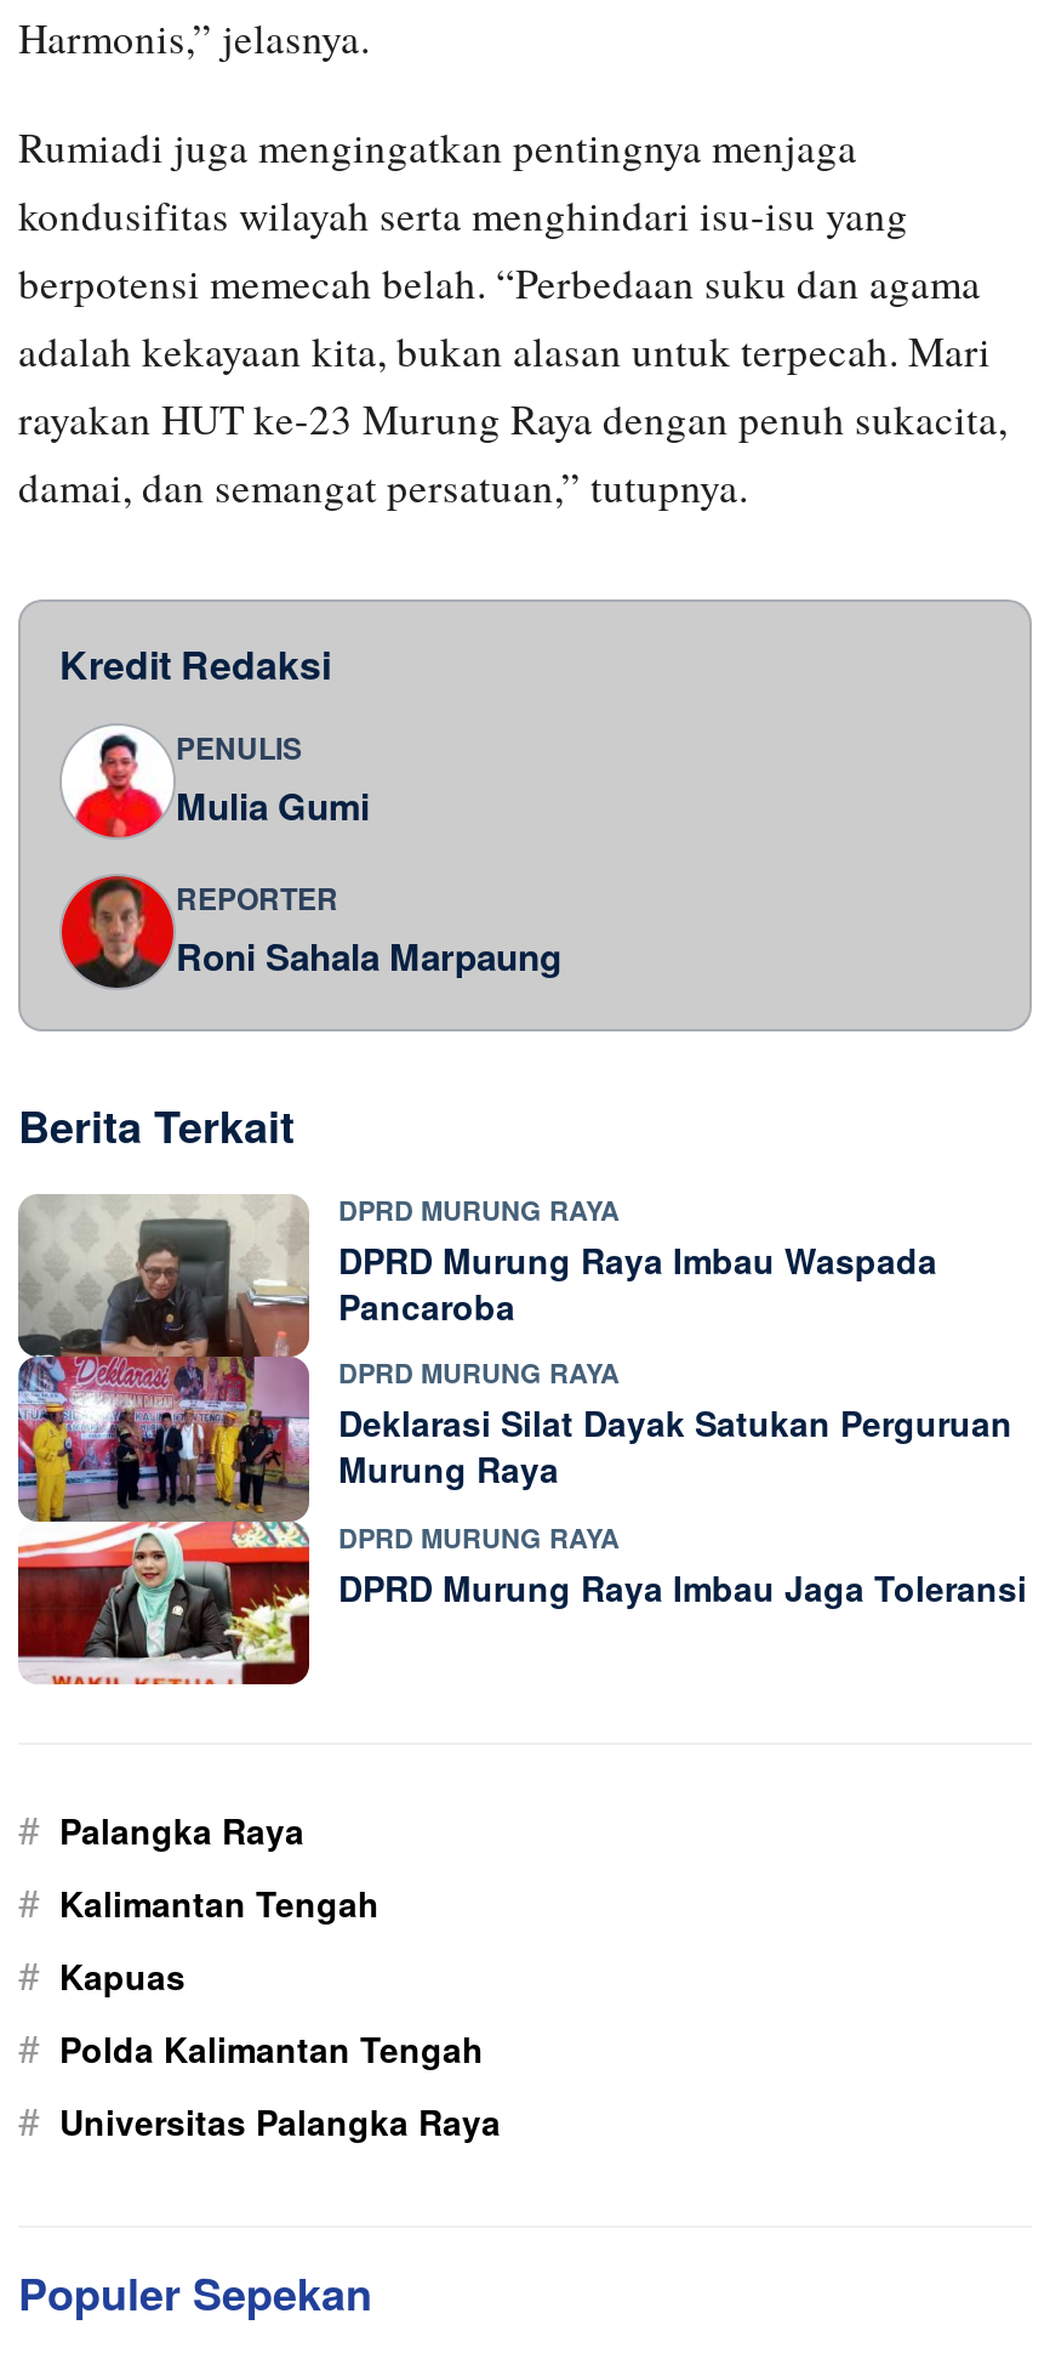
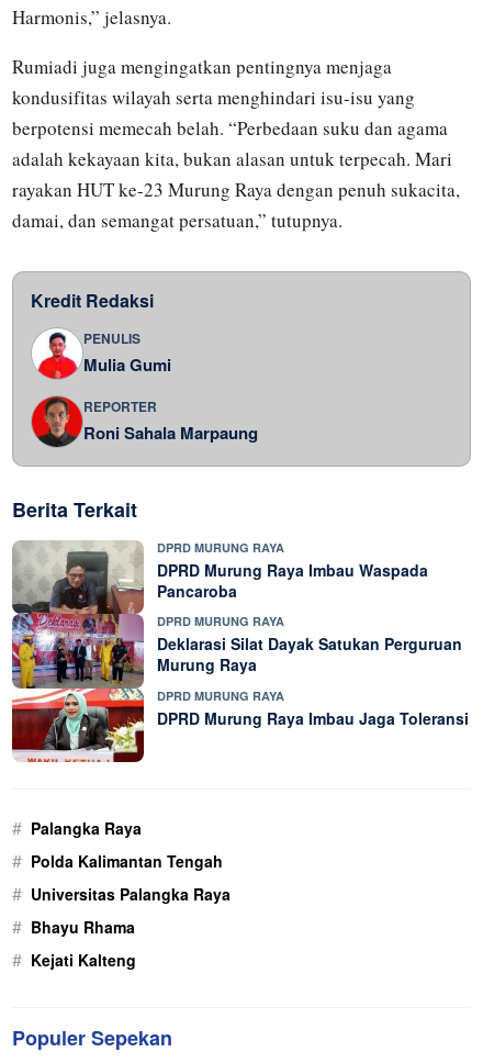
[18,1875,380,2003] # Kalimantan Tengah | # Kapuas -> none
moved [18,2020,501,2149] -> [12,848,231,907]: # Polda Kalimantan Tengah | # Universitas Palangka Raya
none -> [12,914,136,972] # Bhayu Rhama | # Kejati Kalteng

